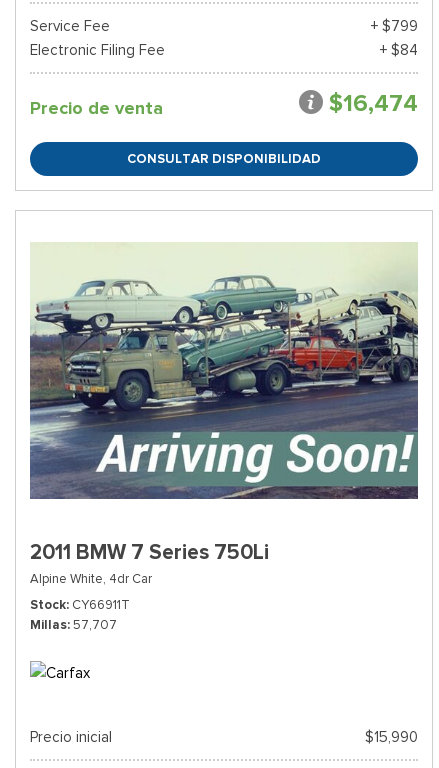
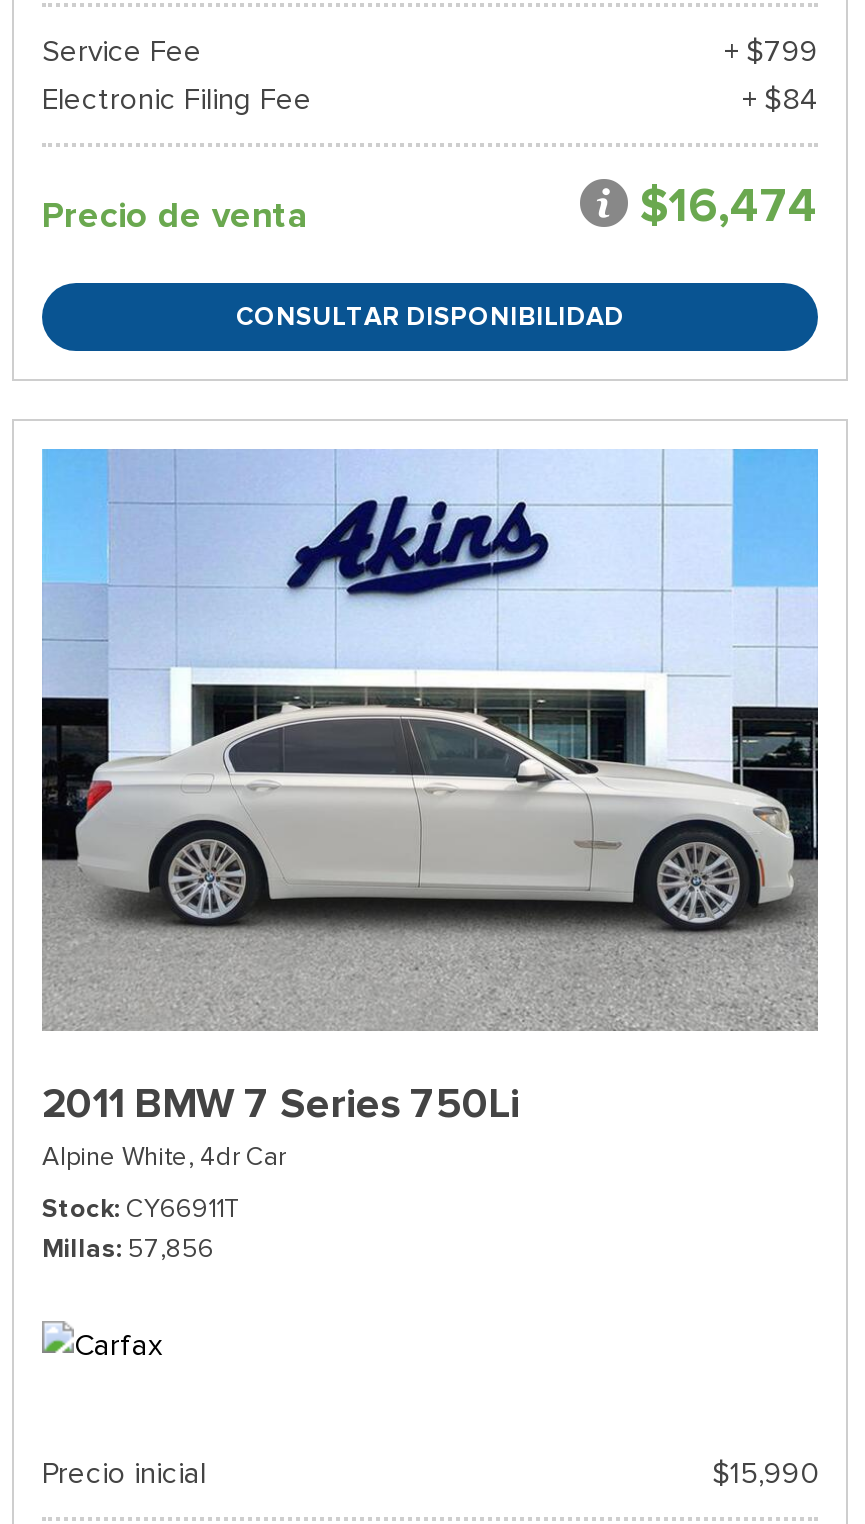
[29,225,419,516] [image] -> [40,447,820,1033] [image]
[30,616,117,633] Millas 57,707 -> [42,1231,214,1265] Millas 57,856

